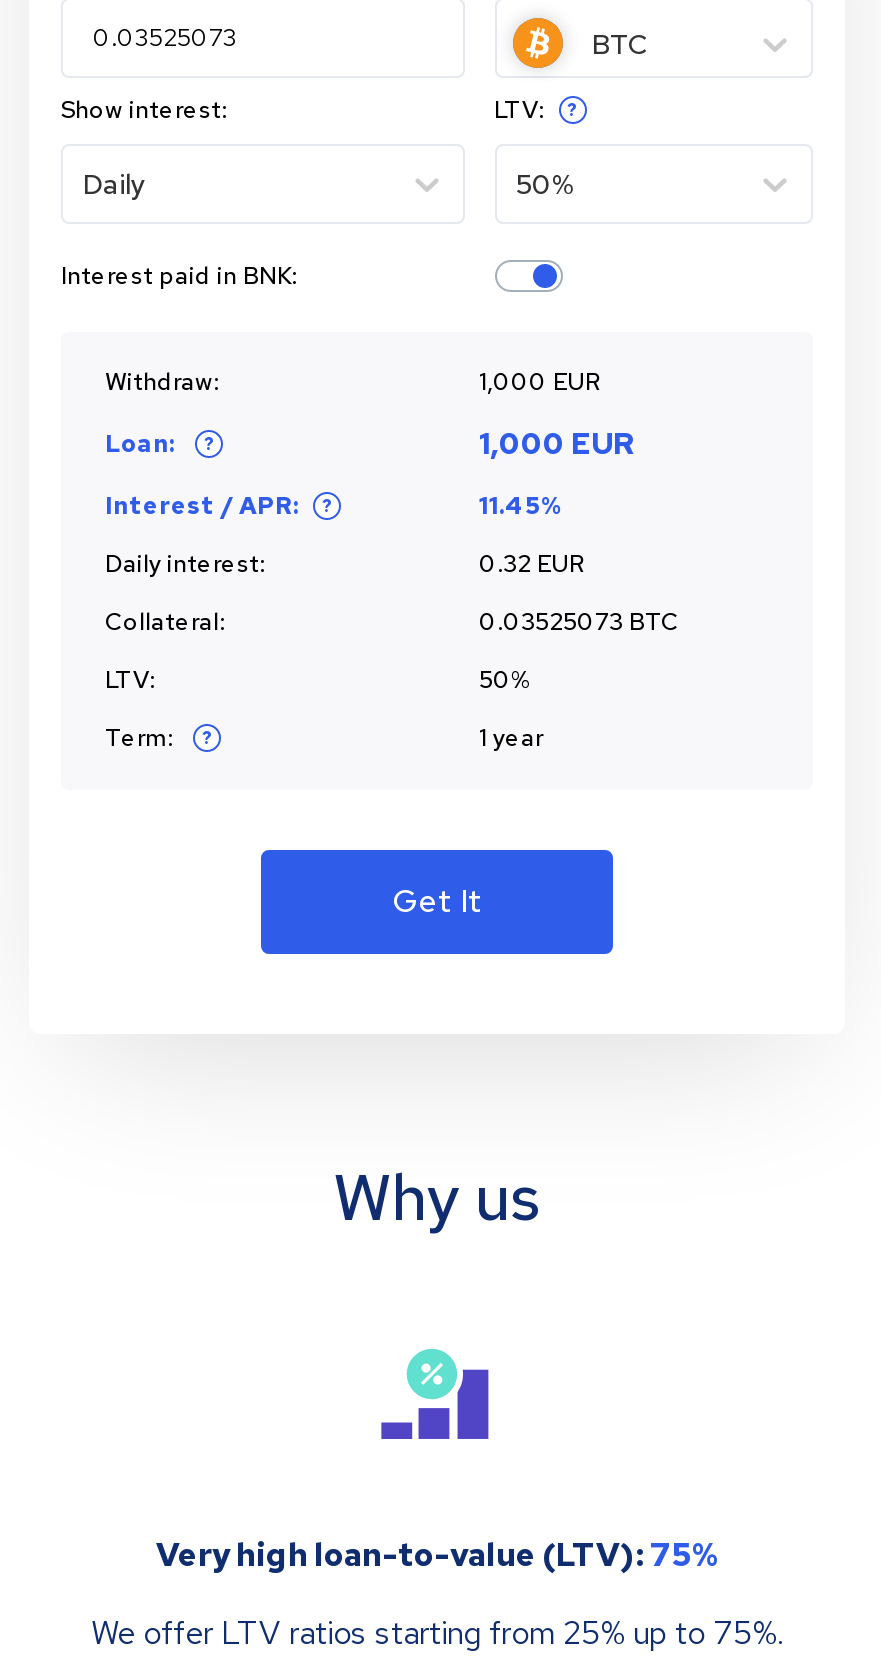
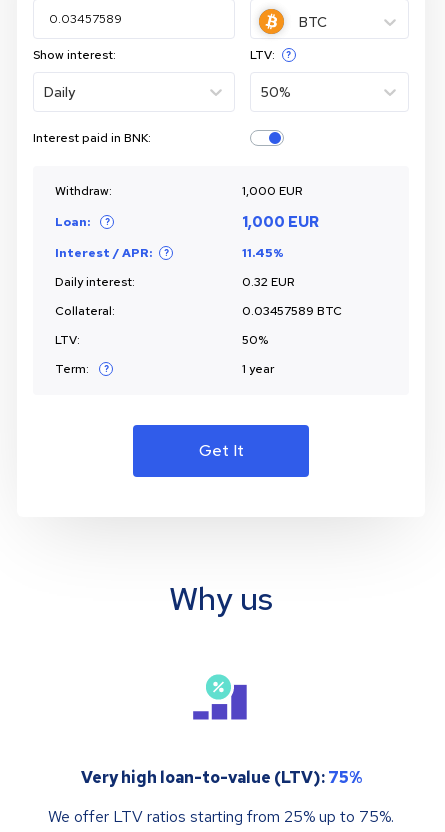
[479,606,679,638] 0.03525073 BTC -> [242,303,342,319] 0.03457589 BTC

